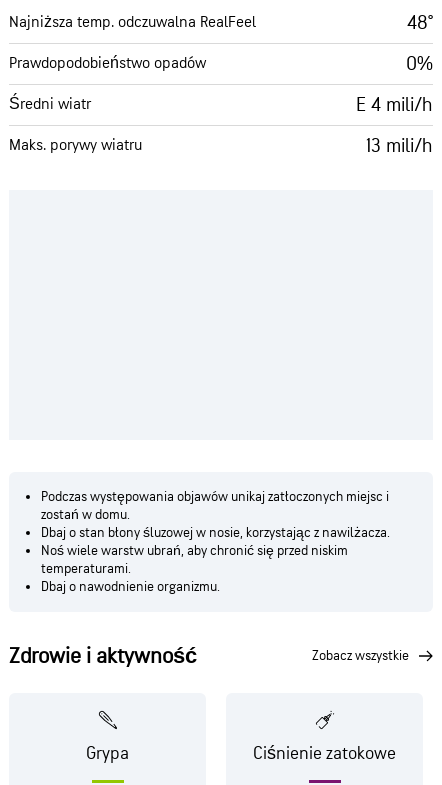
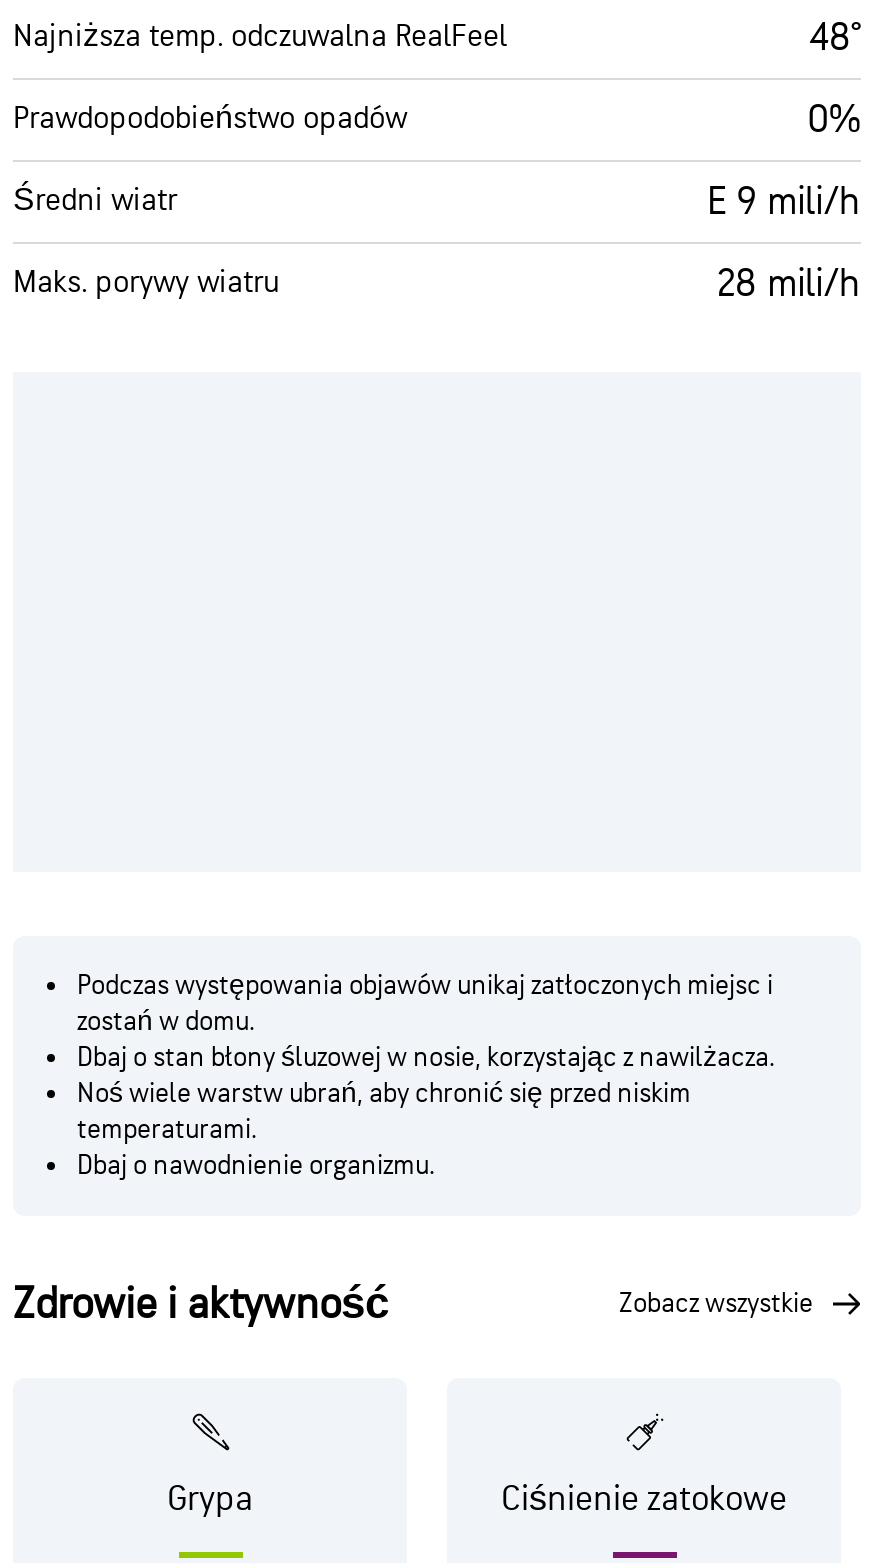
[356,92,433,116] E 4 mili/h -> [707,177,861,225] E 9 mili/h
[366,133,433,157] 13 mili/h -> [717,259,861,307] 28 mili/h

